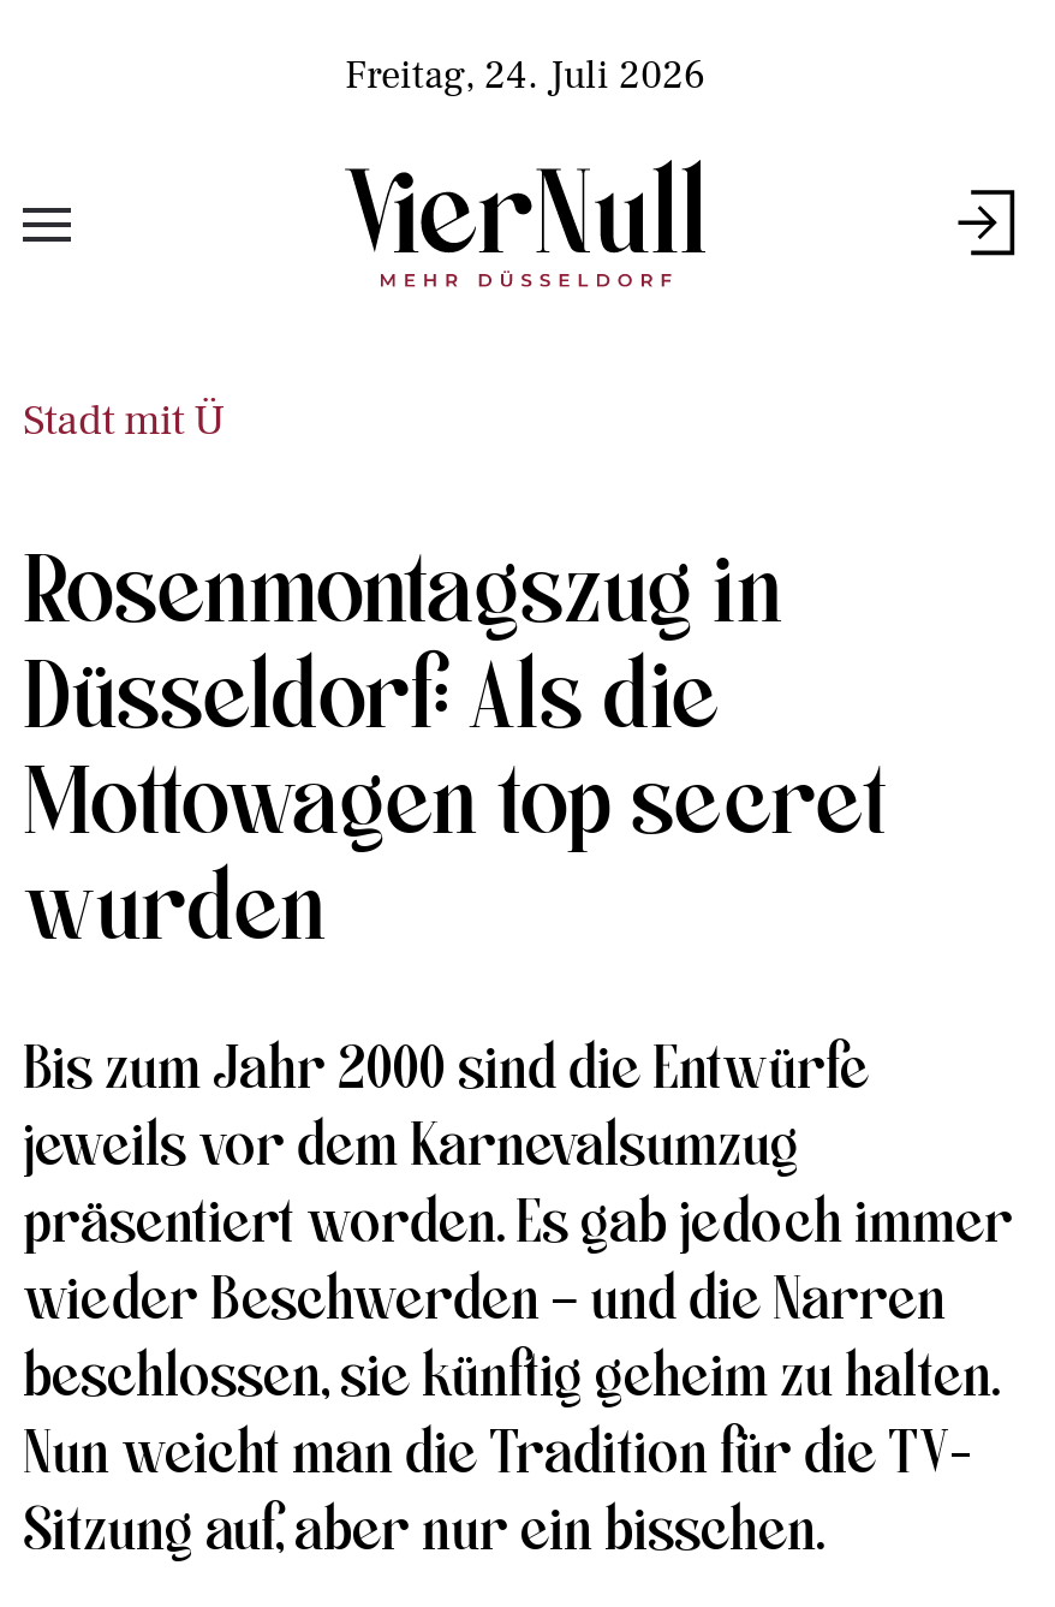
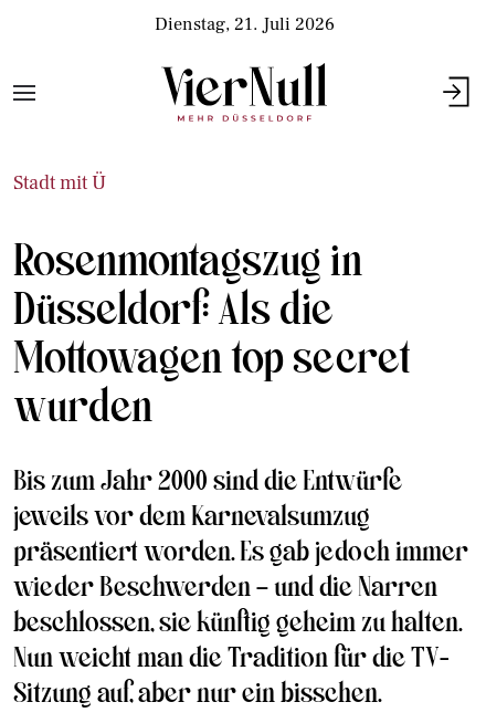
[345,49,705,100] Freitag, 24. Juli 2026 -> [154,12,334,35] Dienstag, 21. Juli 2026

